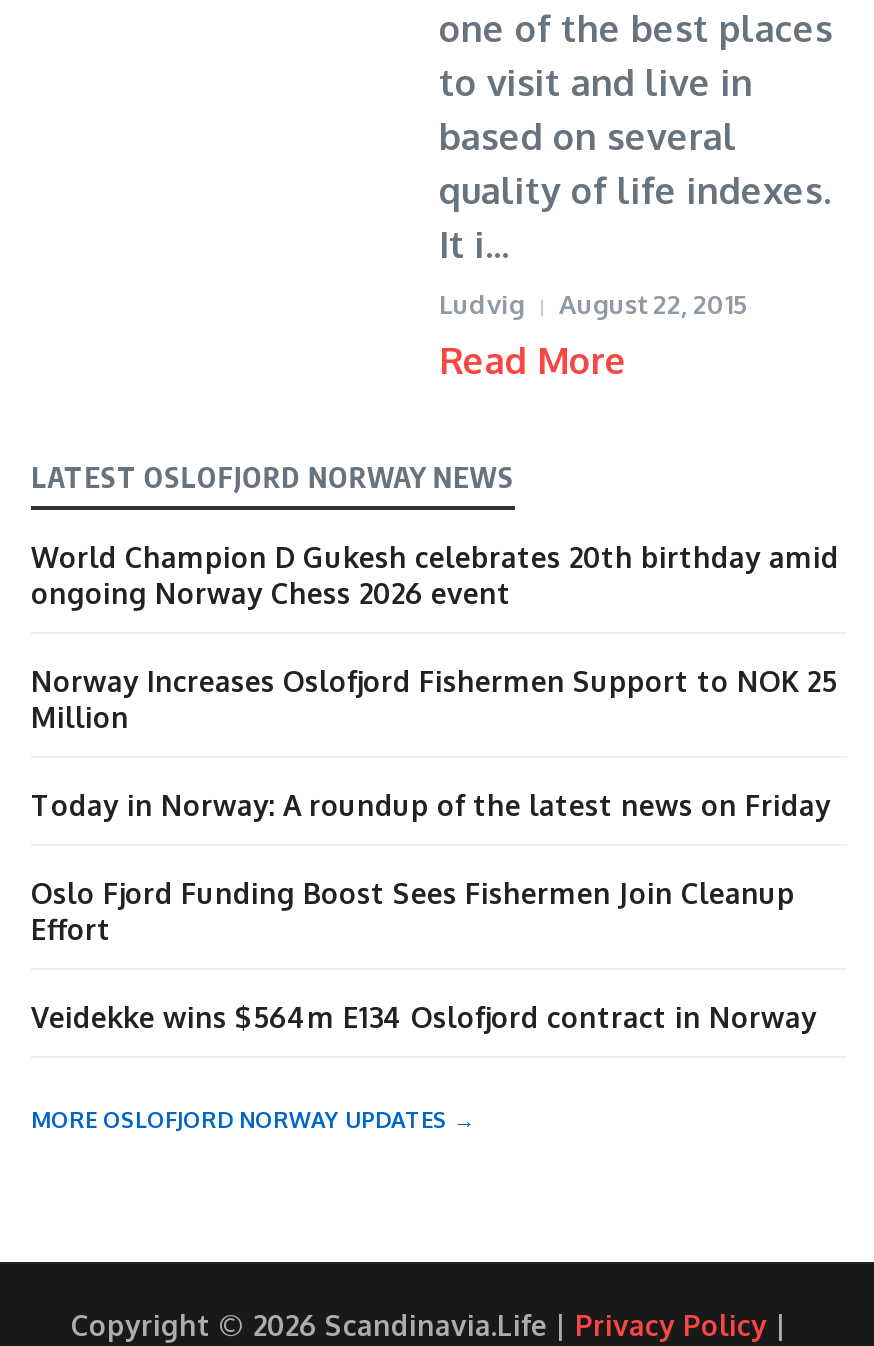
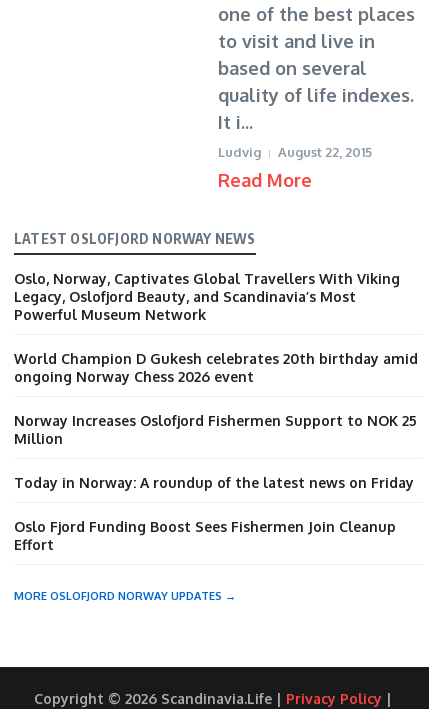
none -> [14,270,400,323] Oslo, Norway, Captivates Global Travellers With Viking | Legacy, Oslofjord Beauty, and Scandinavia’s Most | Powerful Museum Network
moved [31,540,839,946] -> [14,350,418,553]: World Champion D Gukesh celebrates 20th birthday amid | ongoing Norway Chess 2026 event | Norway Increases Oslofjord Fishermen Support to NOK 25 | Million | Today in Norway: A roundup of the latest news on Friday | Oslo Fjord Funding Boost Sees Fishermen Join Cleanup | Effort
[31,1000,817,1034] Veidekke wins $564m E134 Oslofjord contract in Norway -> none

